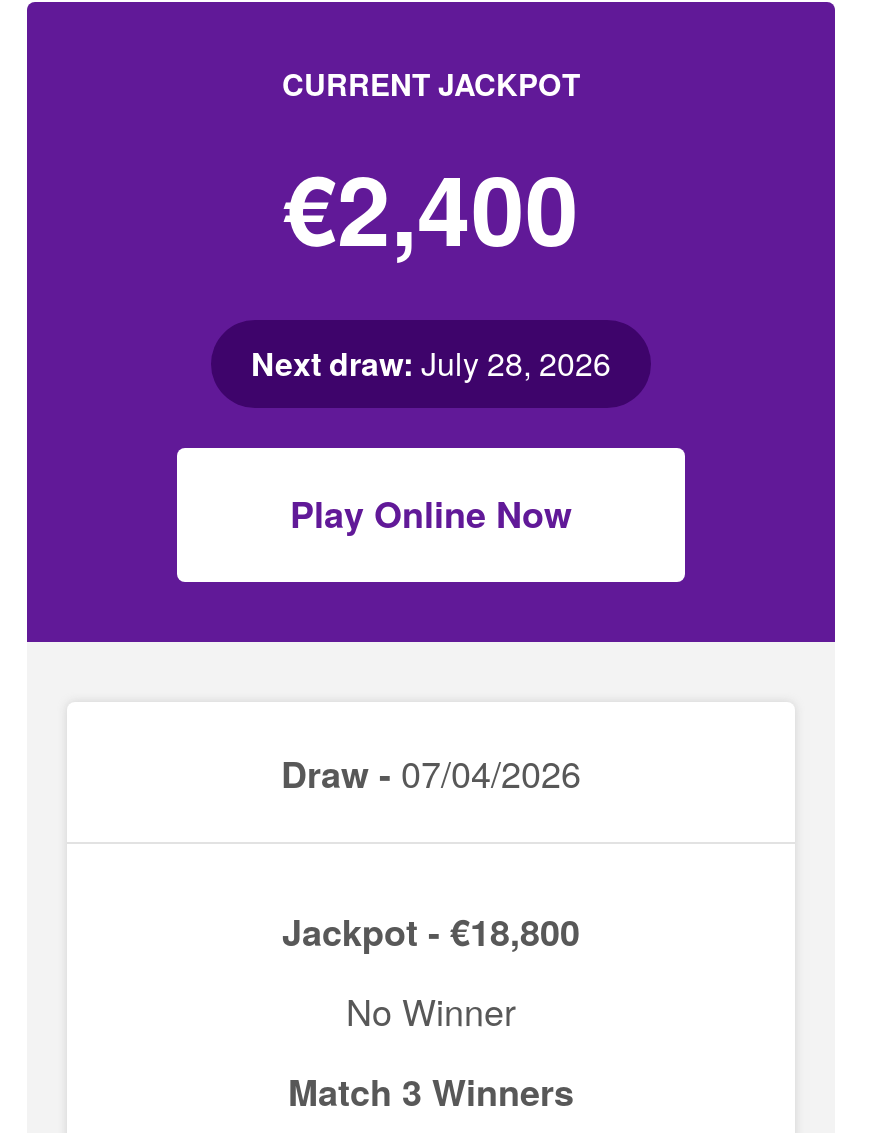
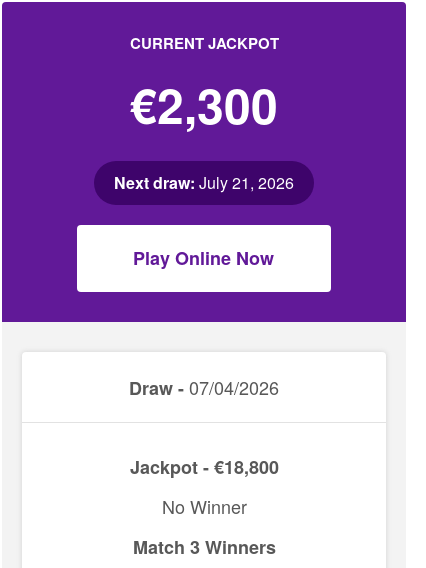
[283,138,579,276] €2,400 -> [130,70,278,139] €2,300
[251,340,611,386] Next draw: July 28, 2026 -> [114,171,294,194] Next draw: July 21, 2026

